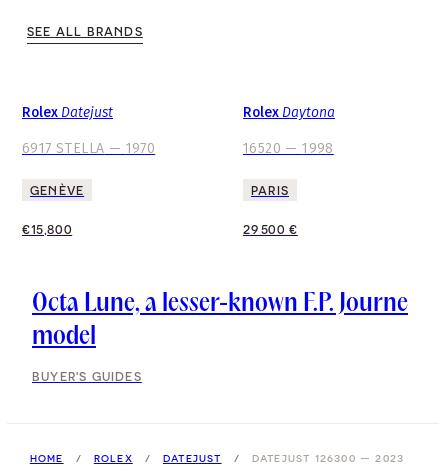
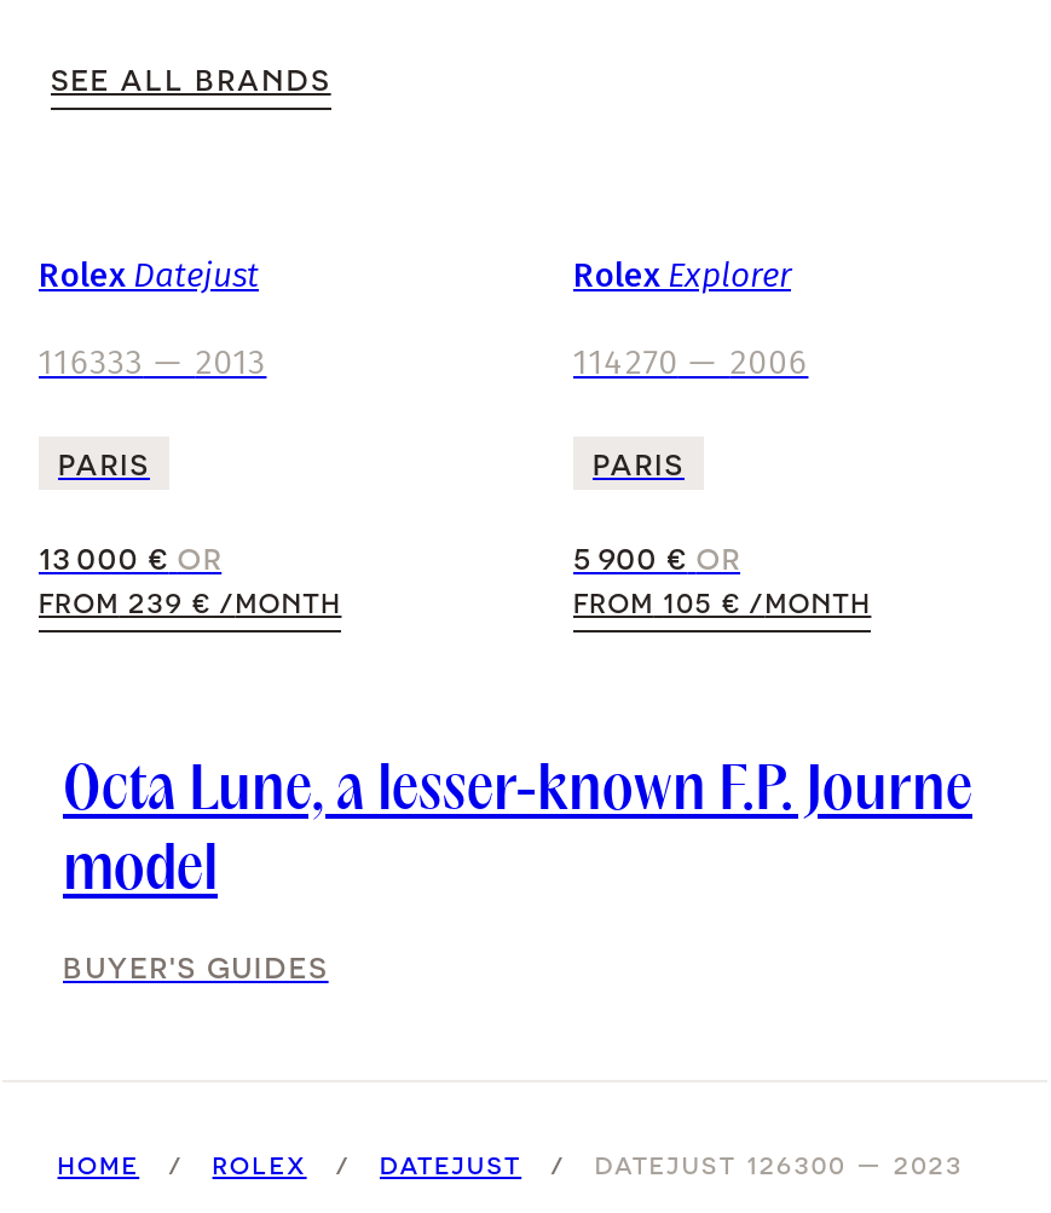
[243,104,335,121] Rolex Daytona -> [573,256,791,297] Rolex Explorer
[22,140,155,157] 6917 STELLA — 1970 -> [39,343,267,384] 116333 — 2013
[243,140,334,157] 16520 — 1998 -> [573,343,808,384] 114270 — 2006
[30,183,84,197] GENÈVE -> [58,447,150,481] PARIS
[22,222,72,236] €15,800 -> [39,542,342,619] 13 000 € OR | FROM 239 €/MONTH
[243,222,298,236] 29 500 € -> [573,542,871,619] 5 900 € OR | FROM 105 €/MONTH

